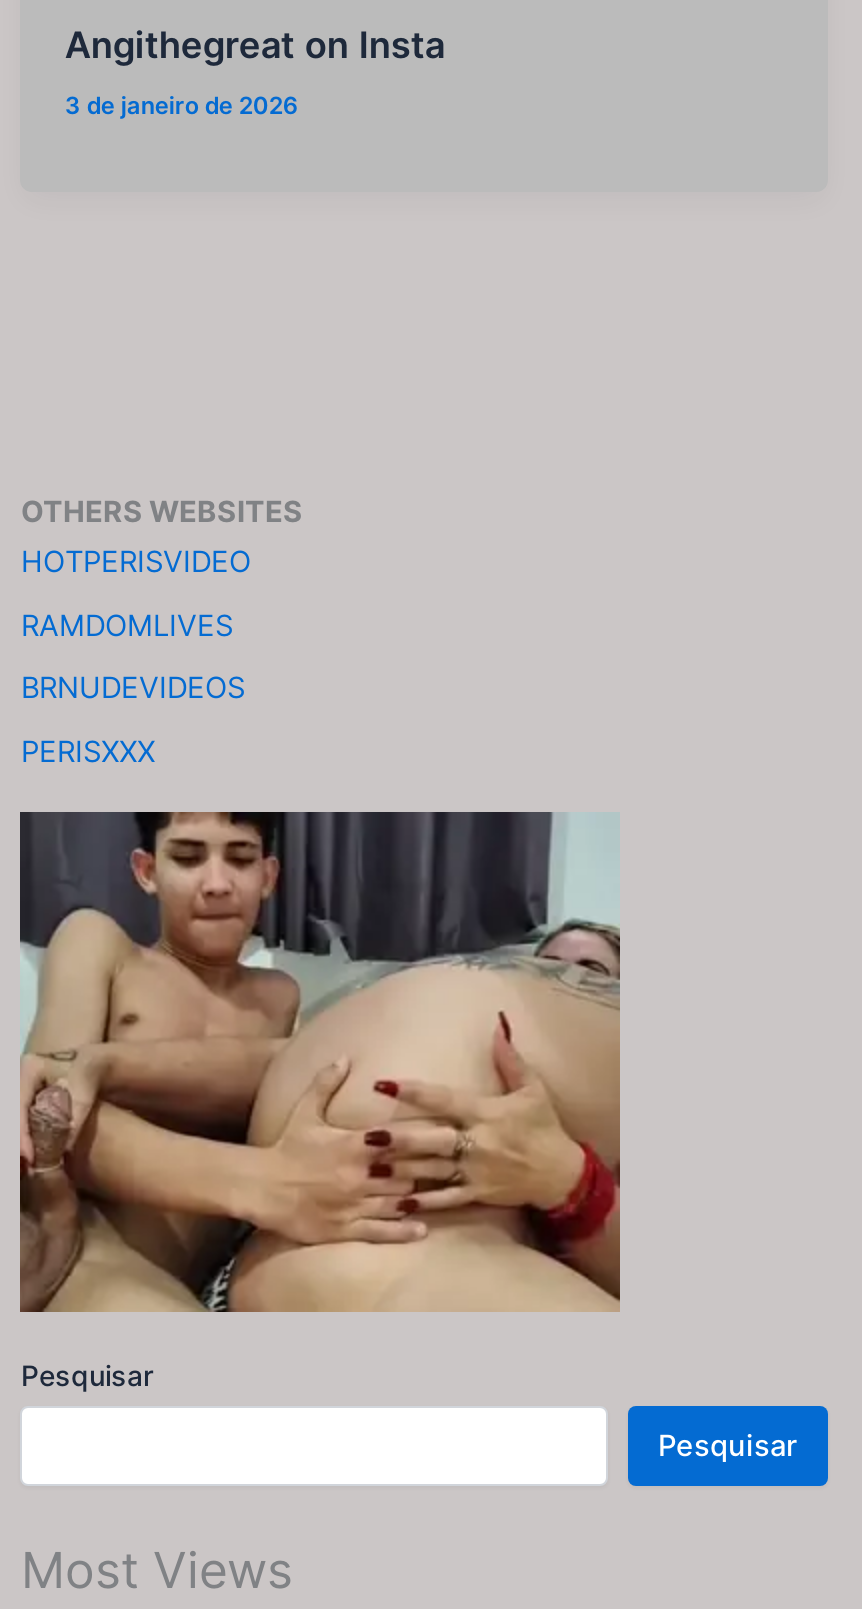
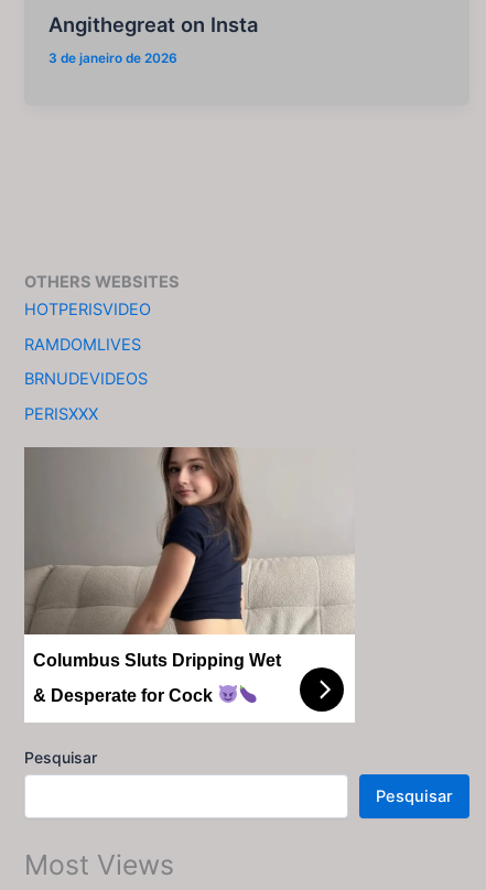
none -> [34,651,282,705] Columbus Sluts Dripping Wet | & Desperate for Cock
[18,810,622,1314] [image] -> [23,447,355,723] [image]

